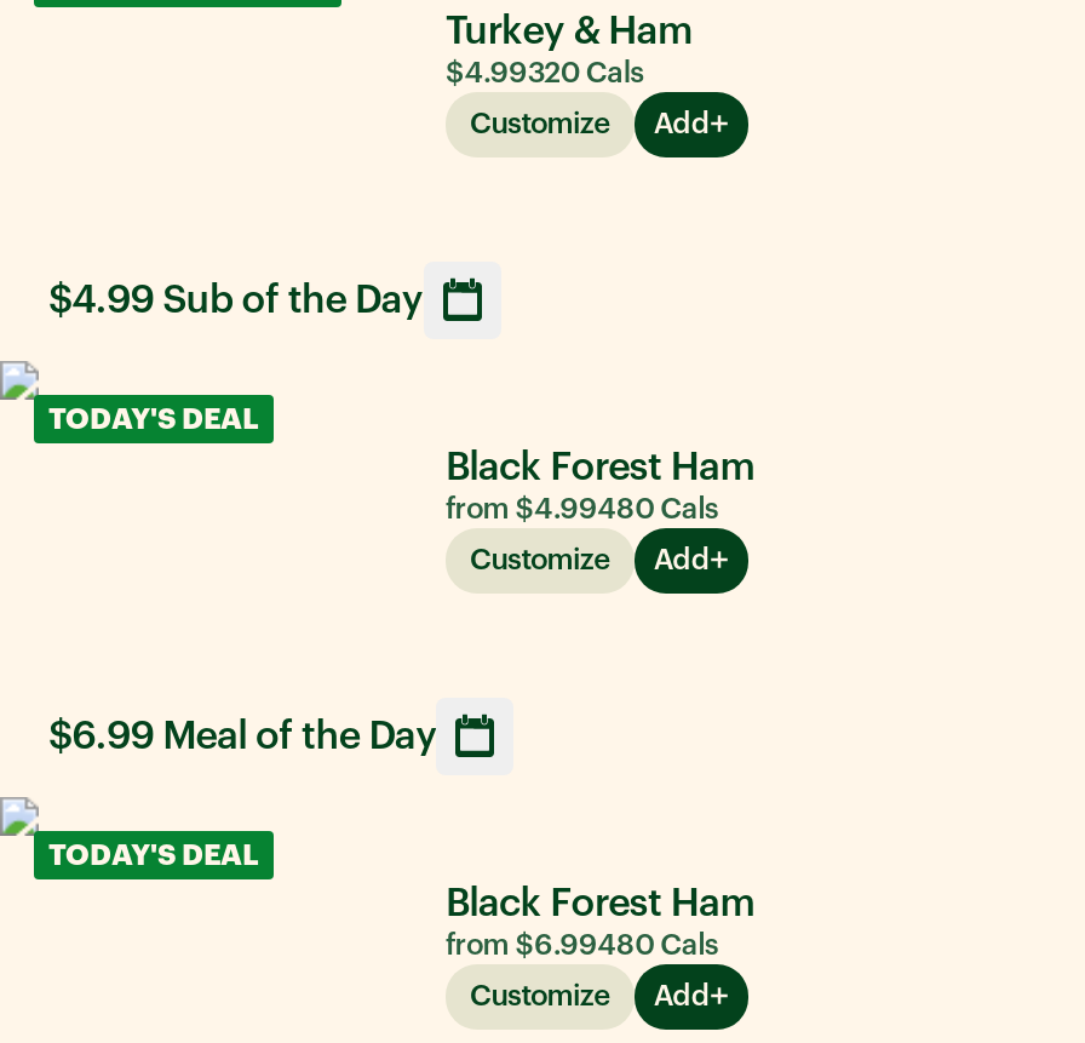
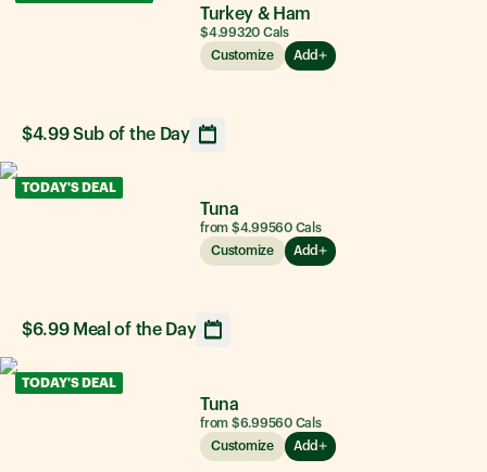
[446,447,755,522] Black Forest Ham | from $4.99480 Cals -> [200,200,321,234] Tuna | from $4.99560 Cals
[446,883,755,958] Black Forest Ham | from $6.99480 Cals -> [200,396,321,429] Tuna | from $6.99560 Cals

